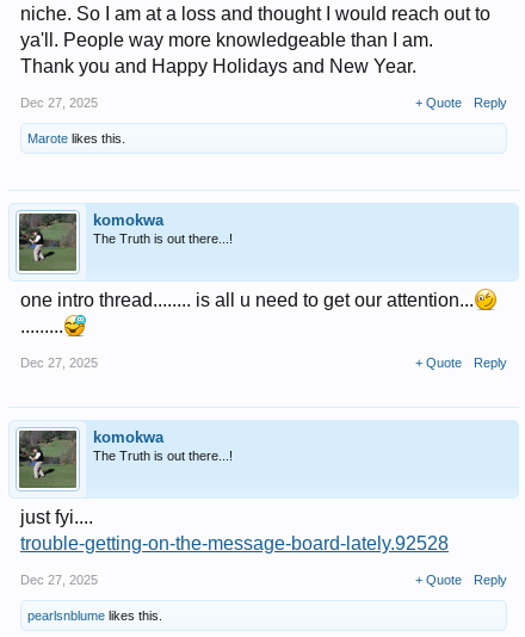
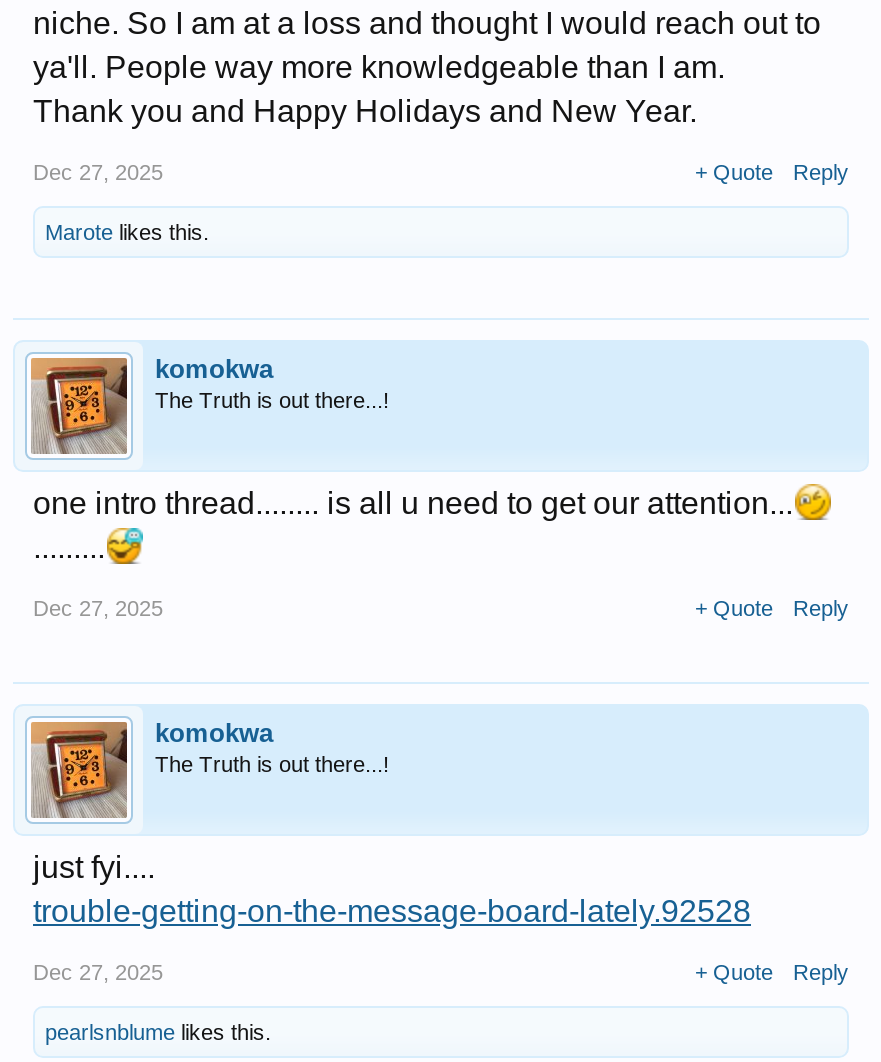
[18,212,78,271] [image] -> [29,356,129,456] [image]
[18,429,78,488] [image] -> [29,720,129,820] [image]

